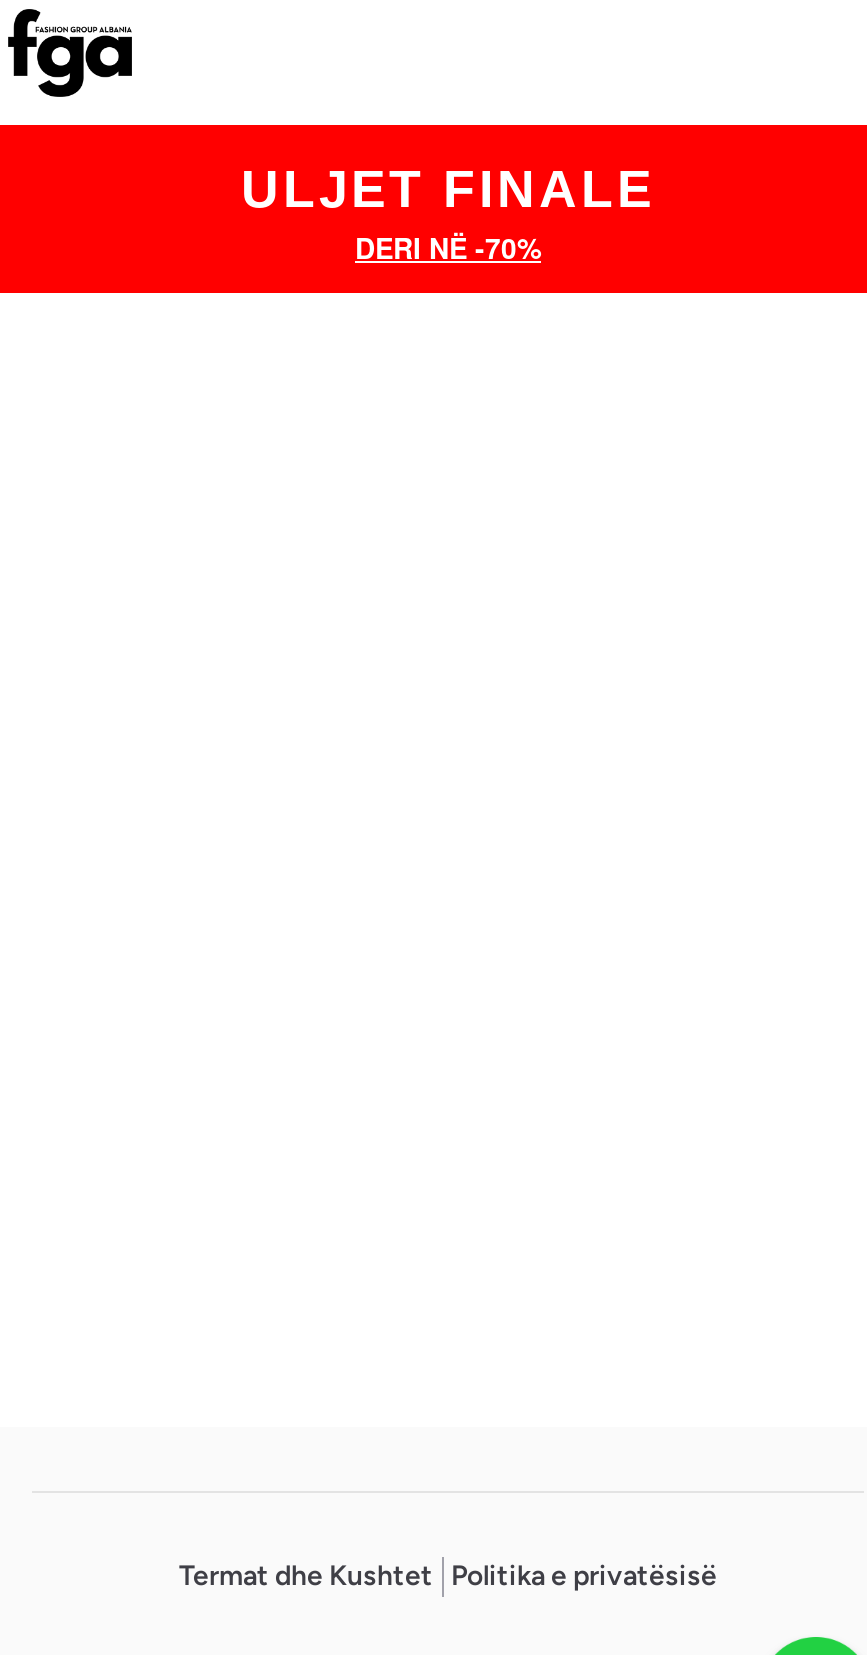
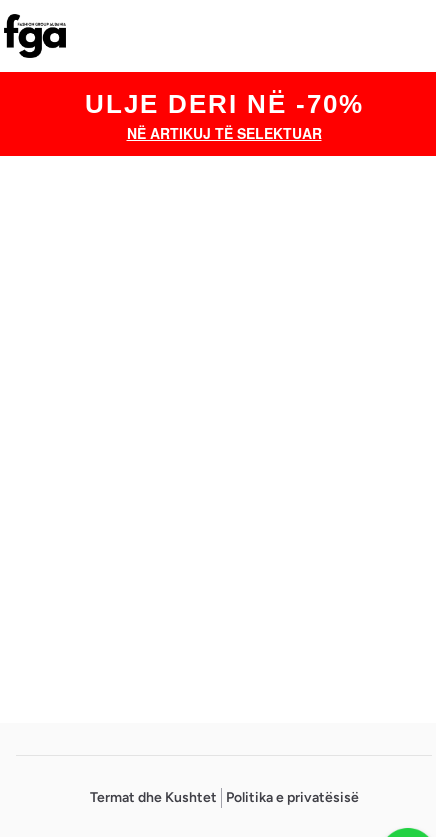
[241,159,655,267] ULJET FINALE | DERI NË -70% -> [84,89,363,143] ULJE DERI NË -70% | NË ARTIKUJ TË SELEKTUAR

